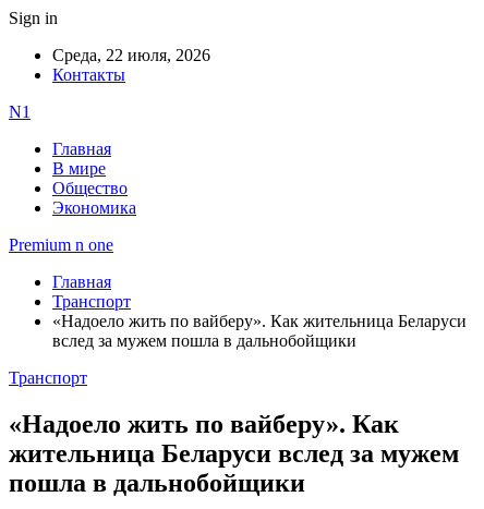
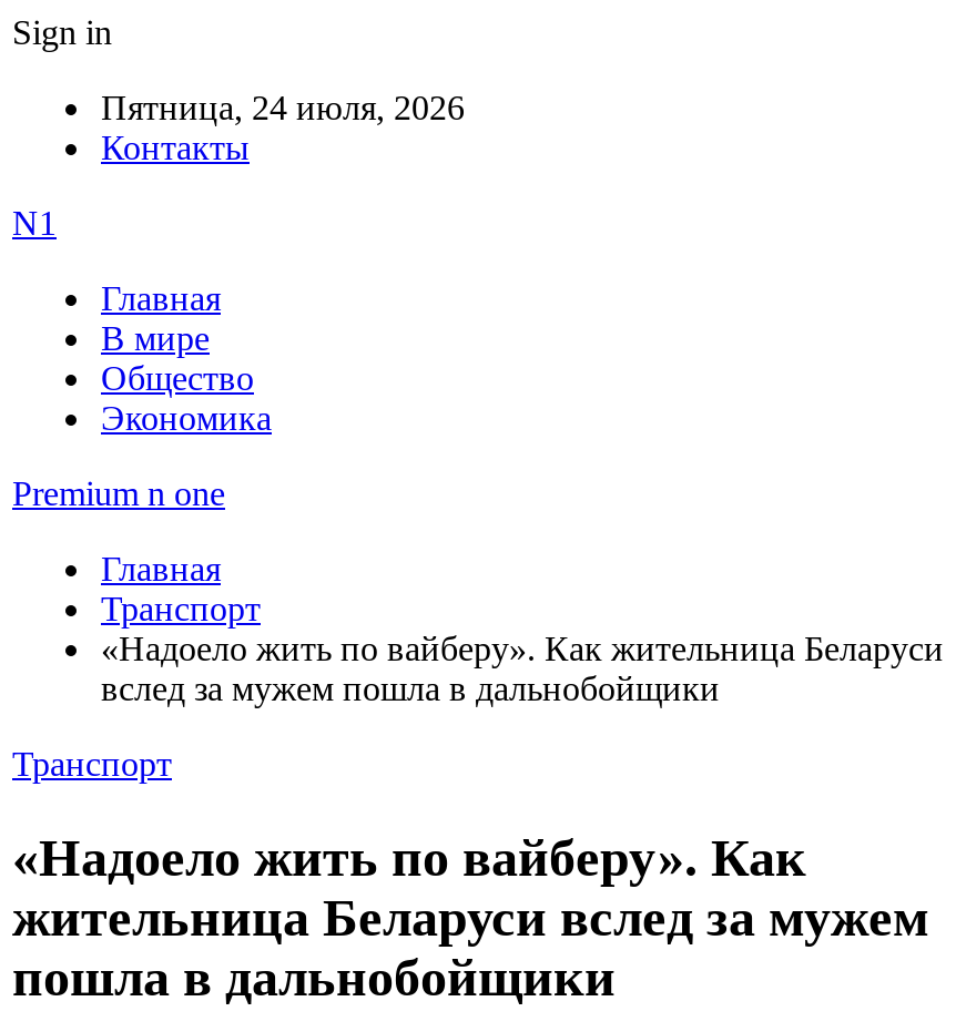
[52,46,210,64] Среда, 22 июля, 2026 -> [101,89,465,126] Пятница, 24 июля, 2026

